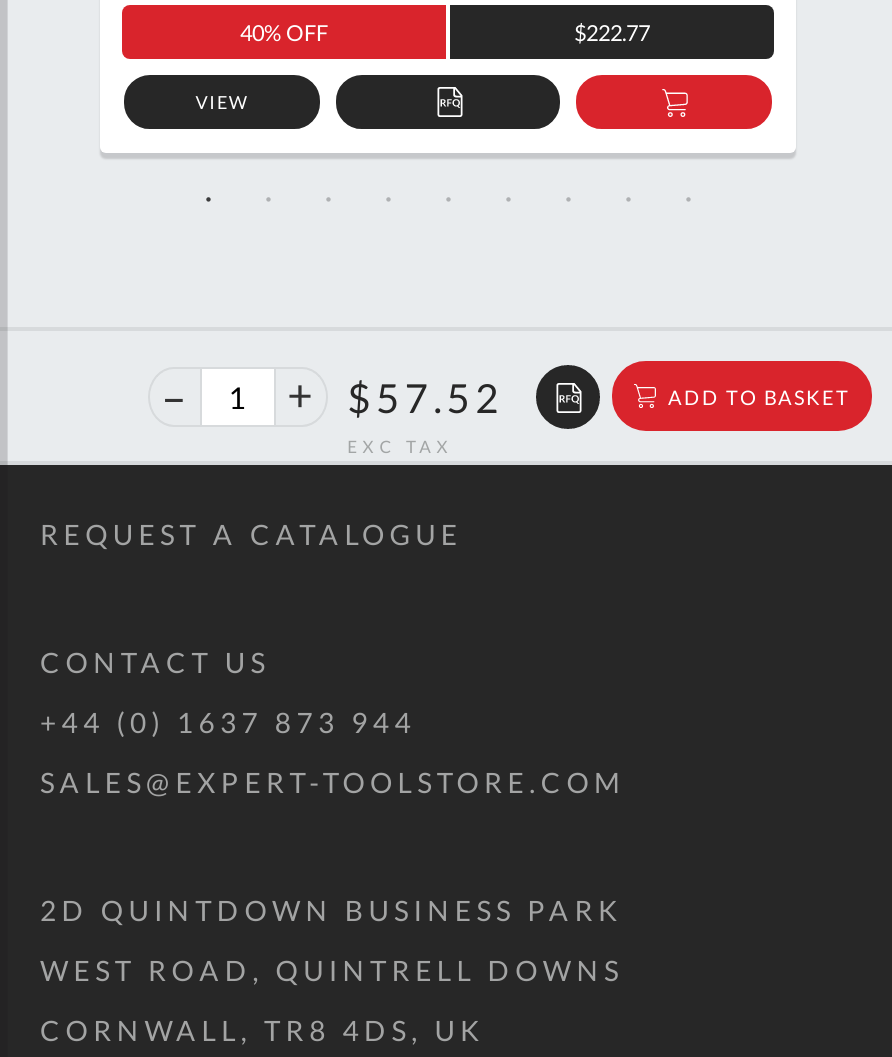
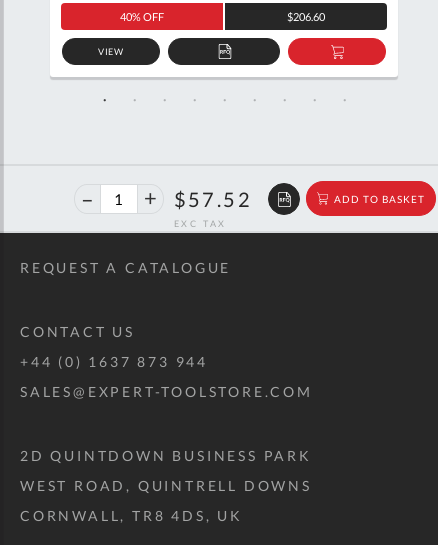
[574,19,650,45] $222.77 -> [287,10,325,23] $206.60

